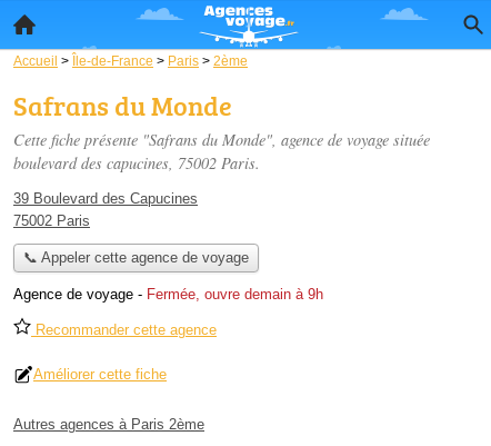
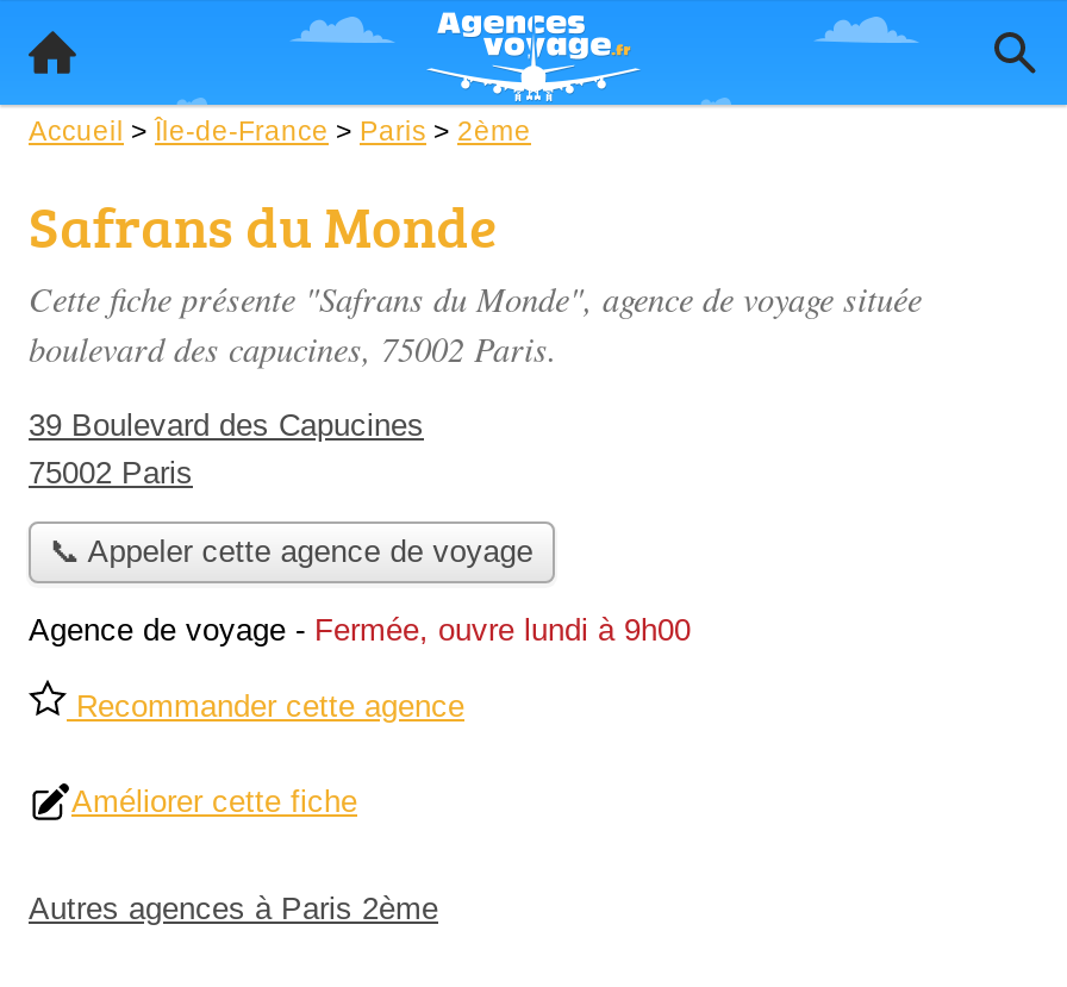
[13,286,323,303] Agence de voyage - Fermée, ouvre demain à 9h -> [29,613,691,649] Agence de voyage - Fermée, ouvre lundi à 9h00

